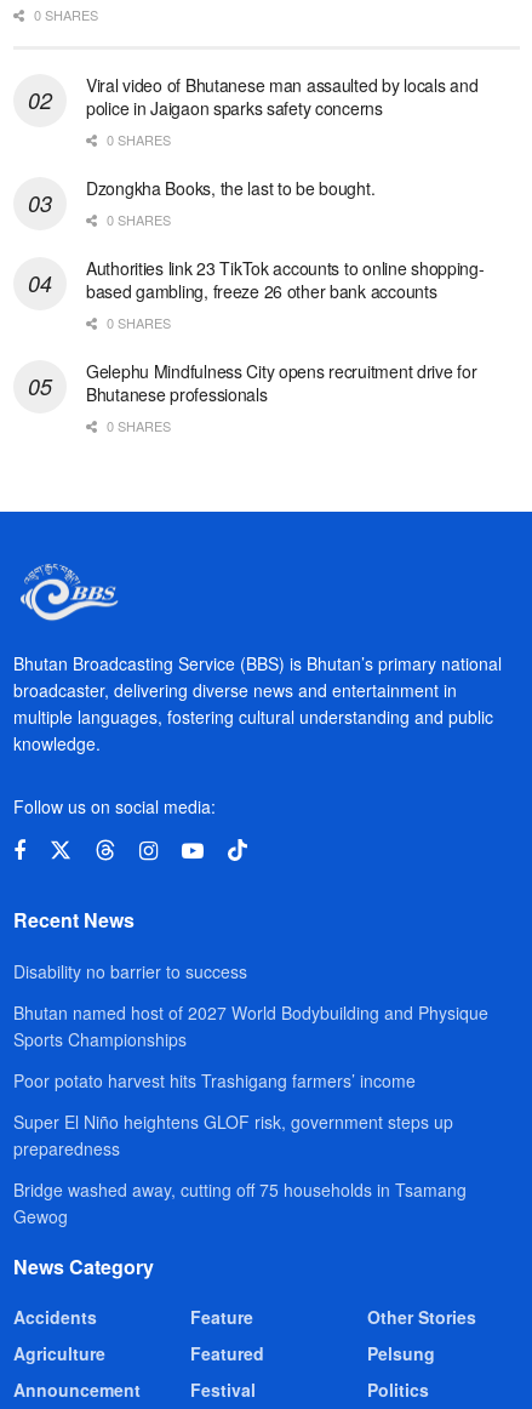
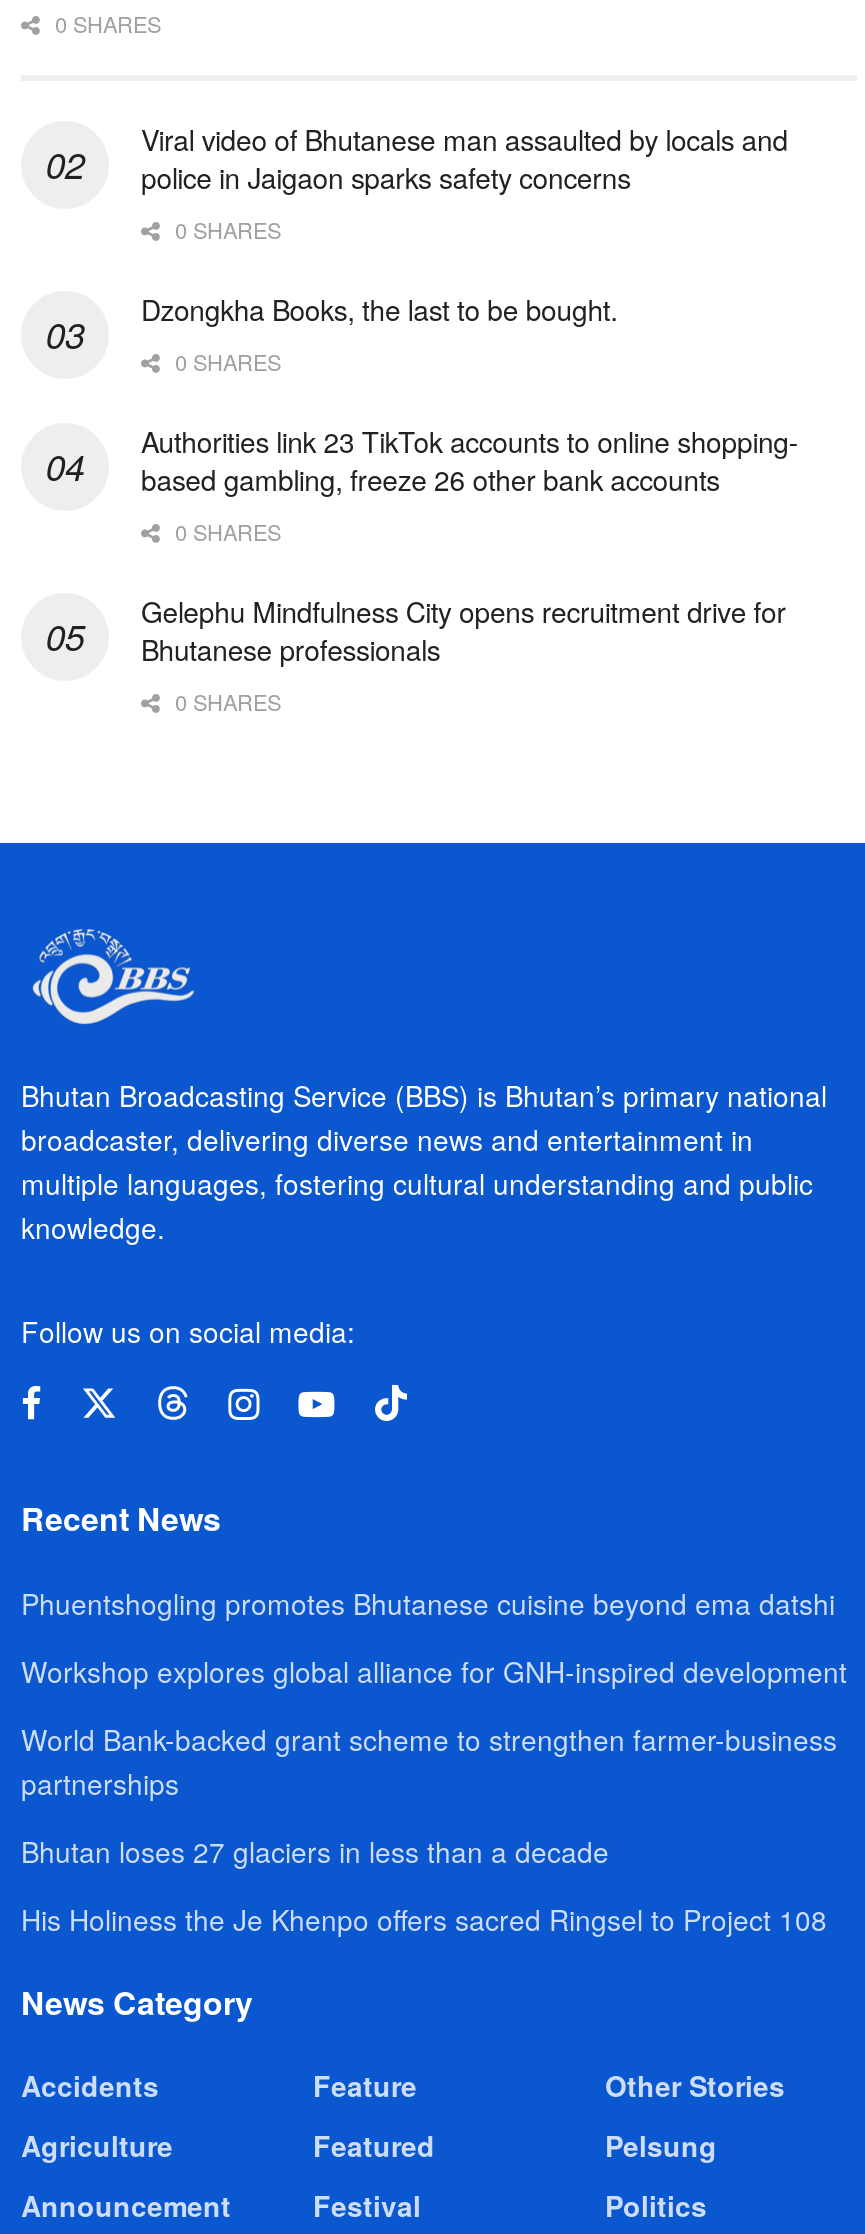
[13,959,247,984] Disability no barrier to success -> [21,1582,835,1622] Phuentshogling promotes Bhutanese cuisine beyond ema datshi
[13,1001,488,1052] Bhutan named host of 2027 World Bodybuilding and Physique | Sports Championships -> [21,1650,847,1690] Workshop explores global alliance for GNH-inspired development
[13,1069,416,1093] Poor potato harvest hits Trashigang farmers’ income -> [21,1718,837,1802] World Bank-backed grant scheme to strengthen farmer-business | partnerships
[13,1110,453,1161] Super El Niño heightens GLOF risk, government steps up | preparedness -> [21,1830,609,1870] Bhutan loses 27 glaciers in less than a decade
[13,1178,467,1229] Bridge washed away, cutting off 75 households in Tsamang | Gewog -> [21,1898,827,1938] His Holiness the Je Khenpo offers sacred Ringsel to Project 108

